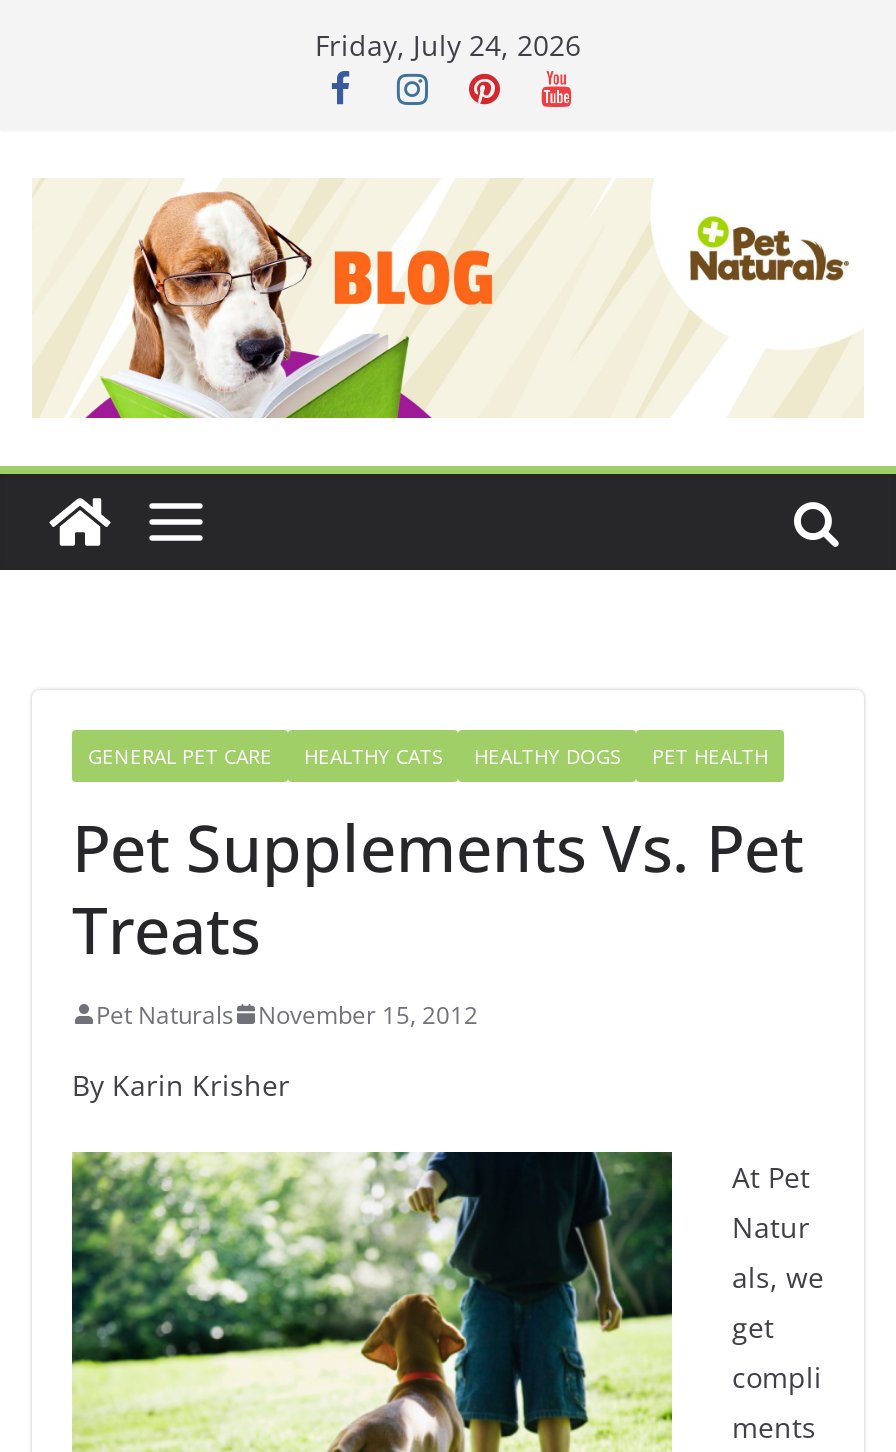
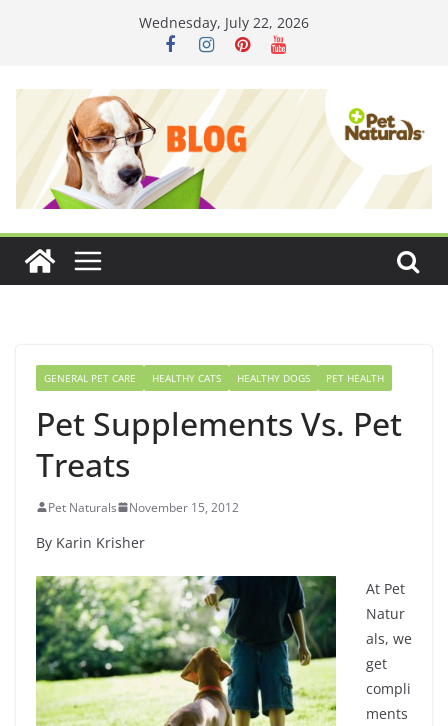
[315,26,581,64] Friday, July 24, 2026 -> [139,13,309,32] Wednesday, July 22, 2026

